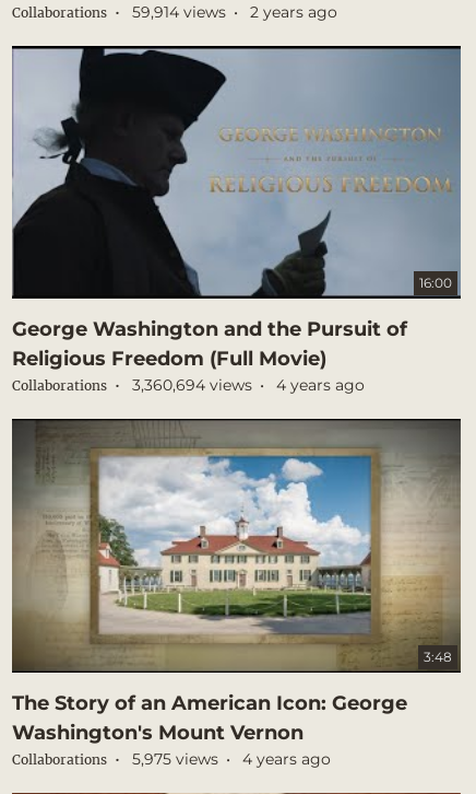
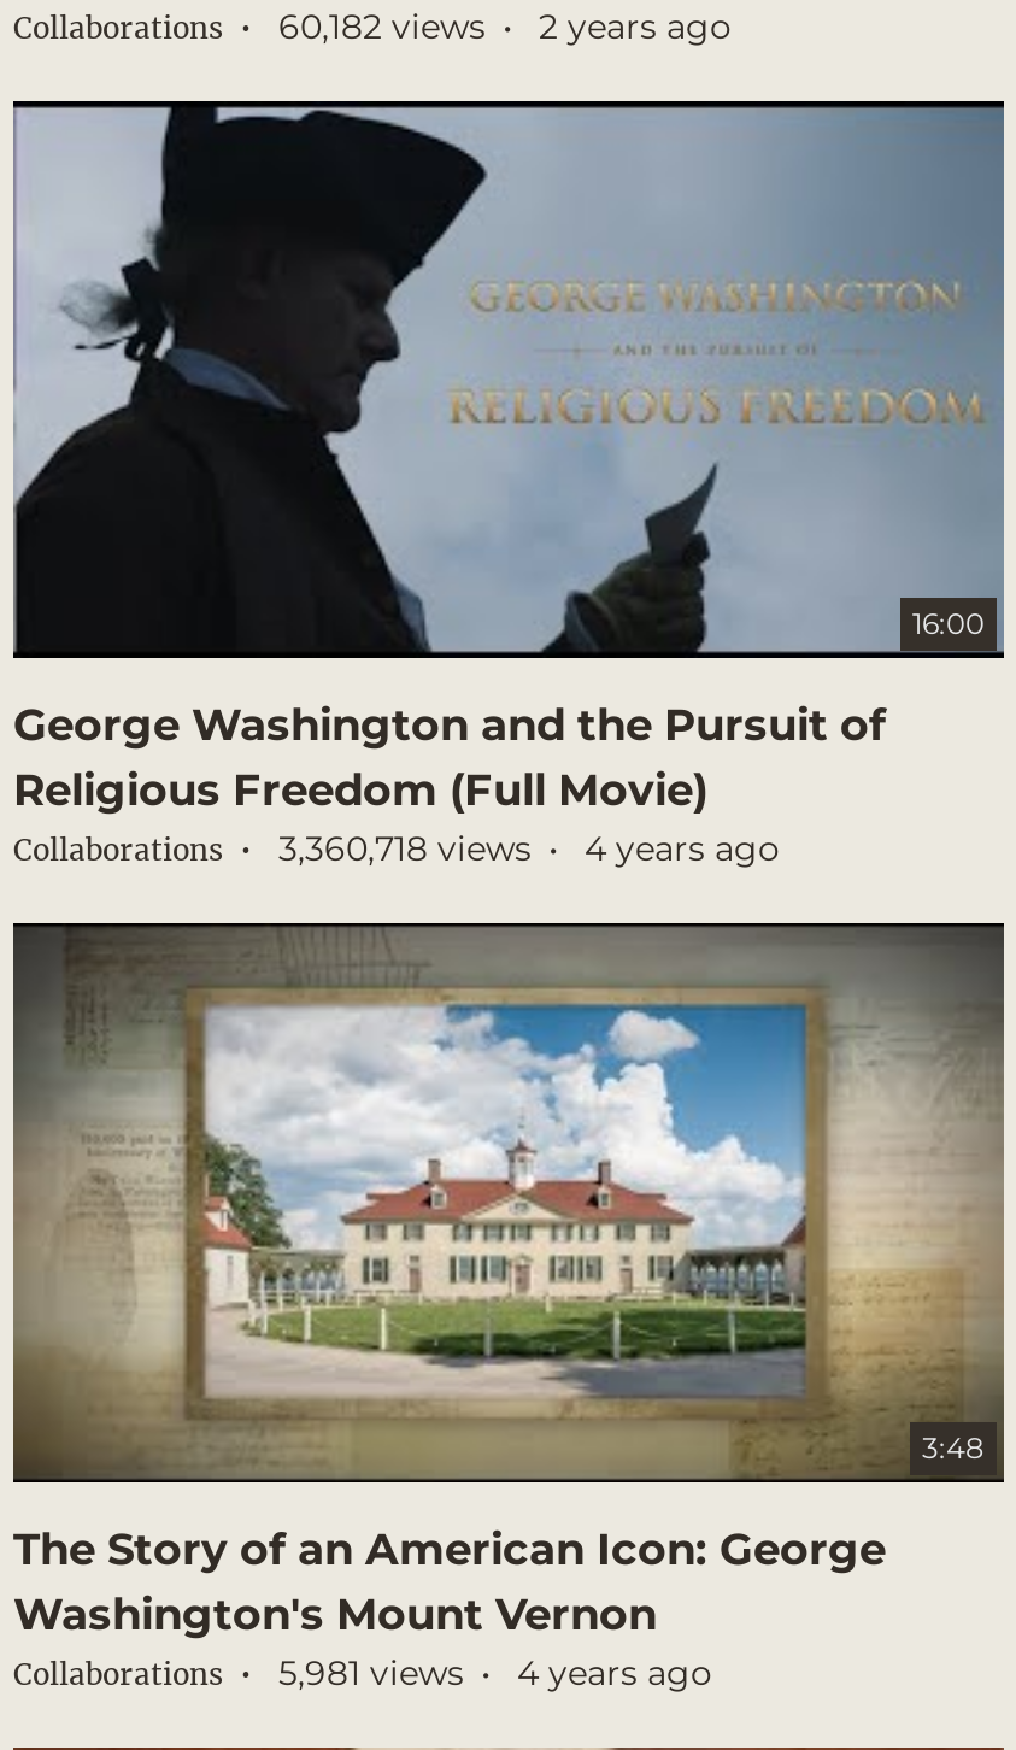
[12,2,337,22] Collaborations 59,914 views 2 years ago -> [13,5,732,49] Collaborations 60,182 views 2 years ago
[12,376,365,395] Collaborations 3,360,694 views 4 years ago -> [13,828,780,871] Collaborations 3,360,718 views 4 years ago
[12,749,331,768] Collaborations 5,975 views 4 years ago -> [13,1650,712,1694] Collaborations 5,981 views 4 years ago

